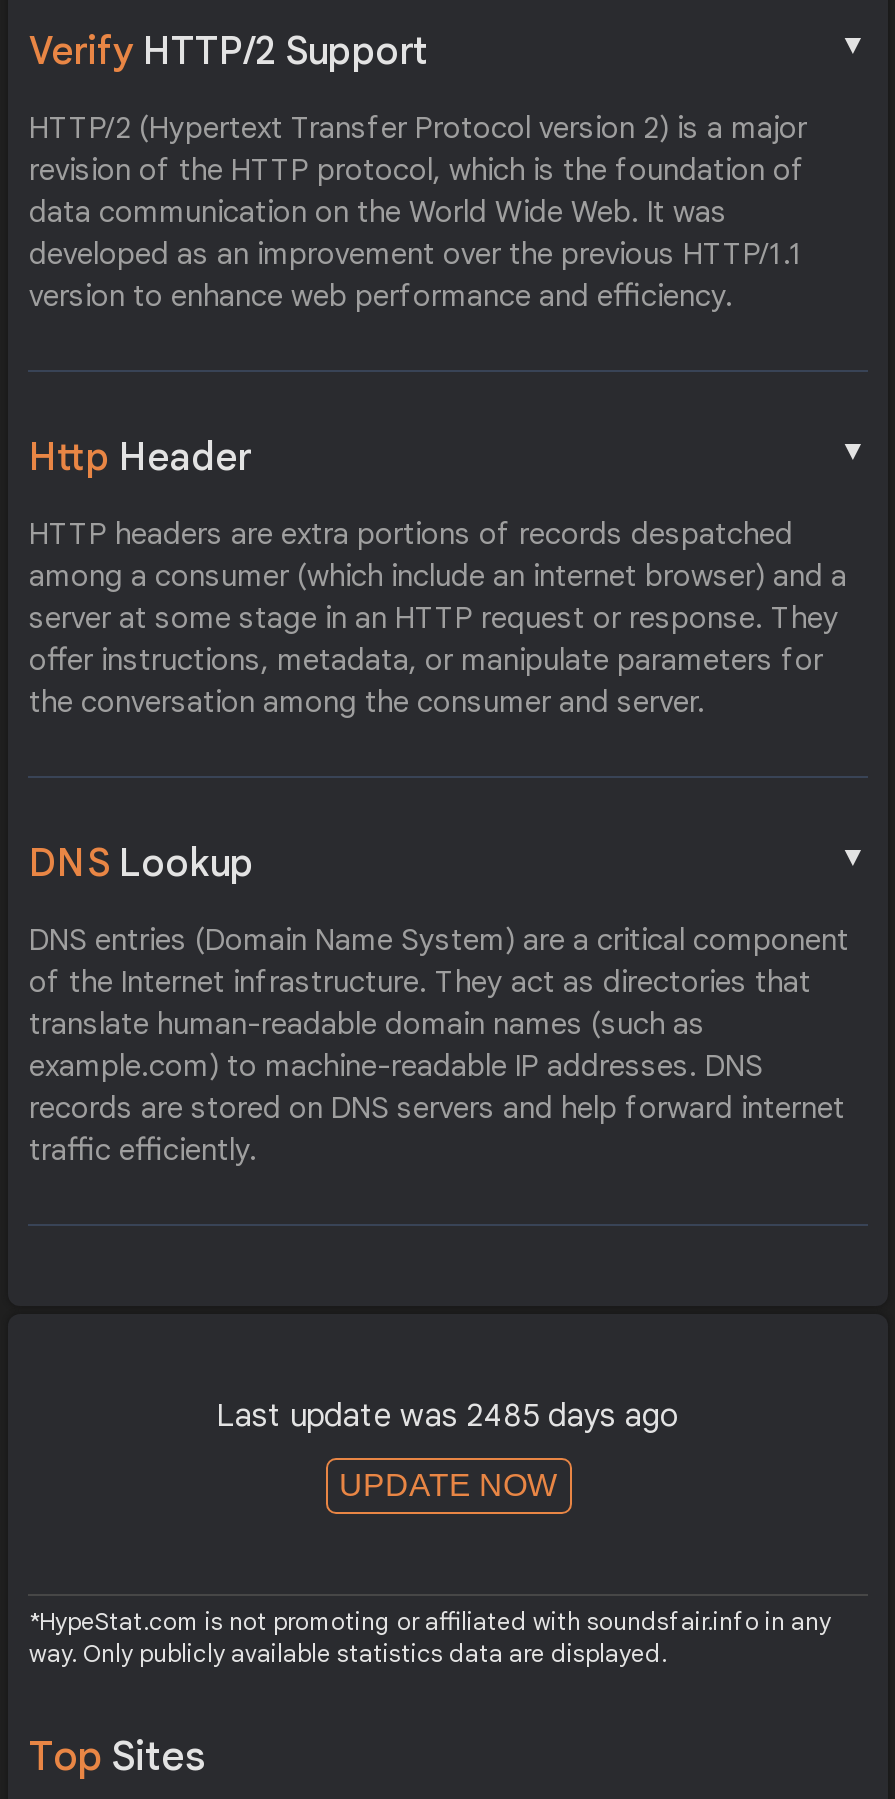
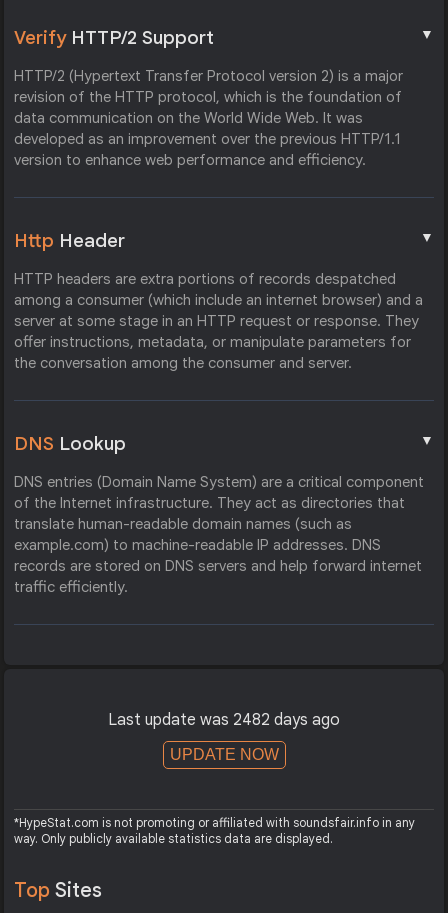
[216,1396,680,1436] Last update was 2485 days ago -> [108,710,340,730] Last update was 2482 days ago

